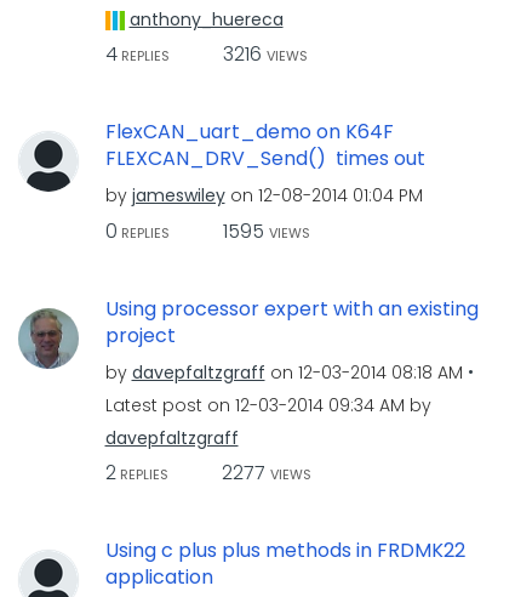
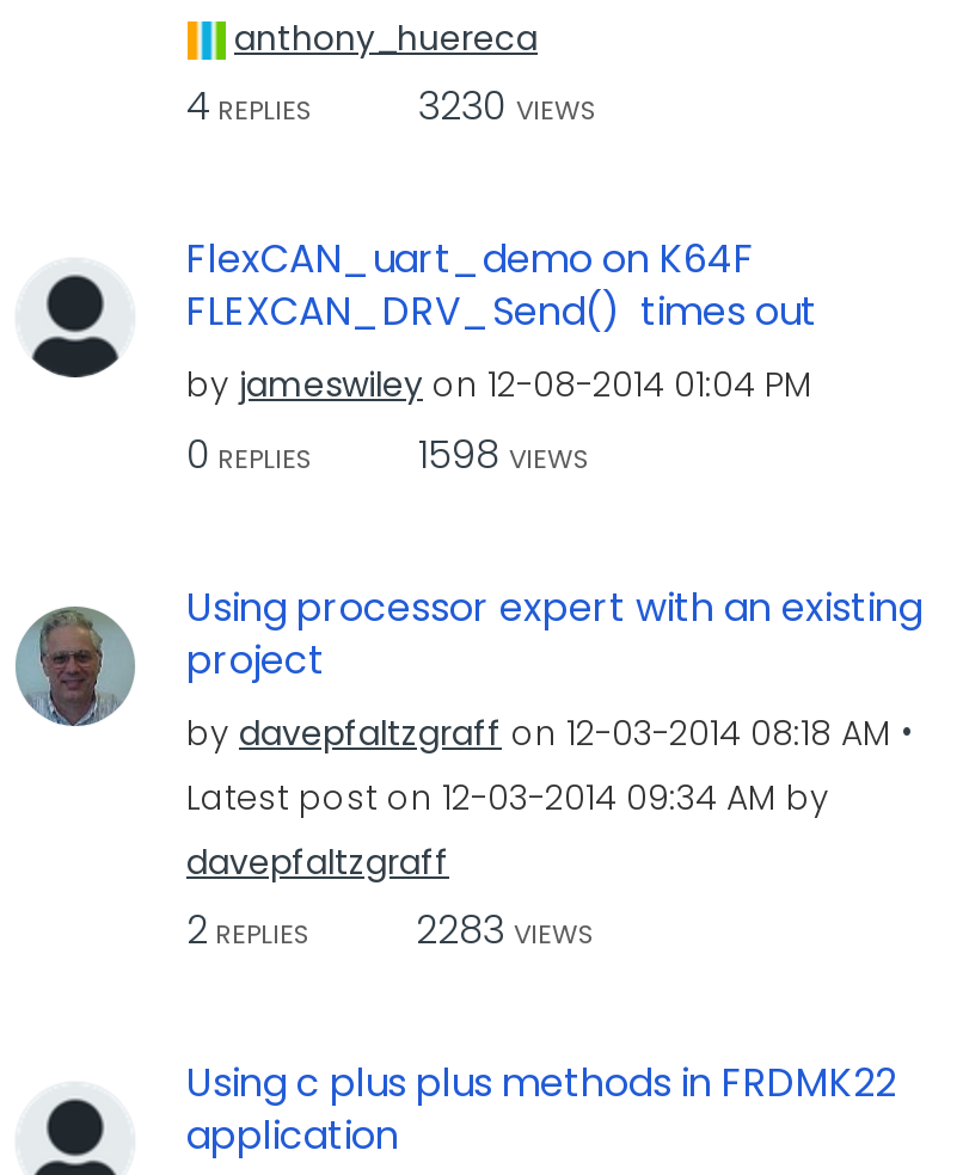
[105,40,307,68] 4 REPLIES 3216 VIEWS -> [186,79,597,134] 4 REPLIES 3230 VIEWS
[222,217,310,245] 1595 VIEWS -> [418,426,590,481] 1598 VIEWS
[105,459,311,487] 2 REPLIES 2277 VIEWS -> [186,903,595,958] 2 REPLIES 2283 VIEWS

